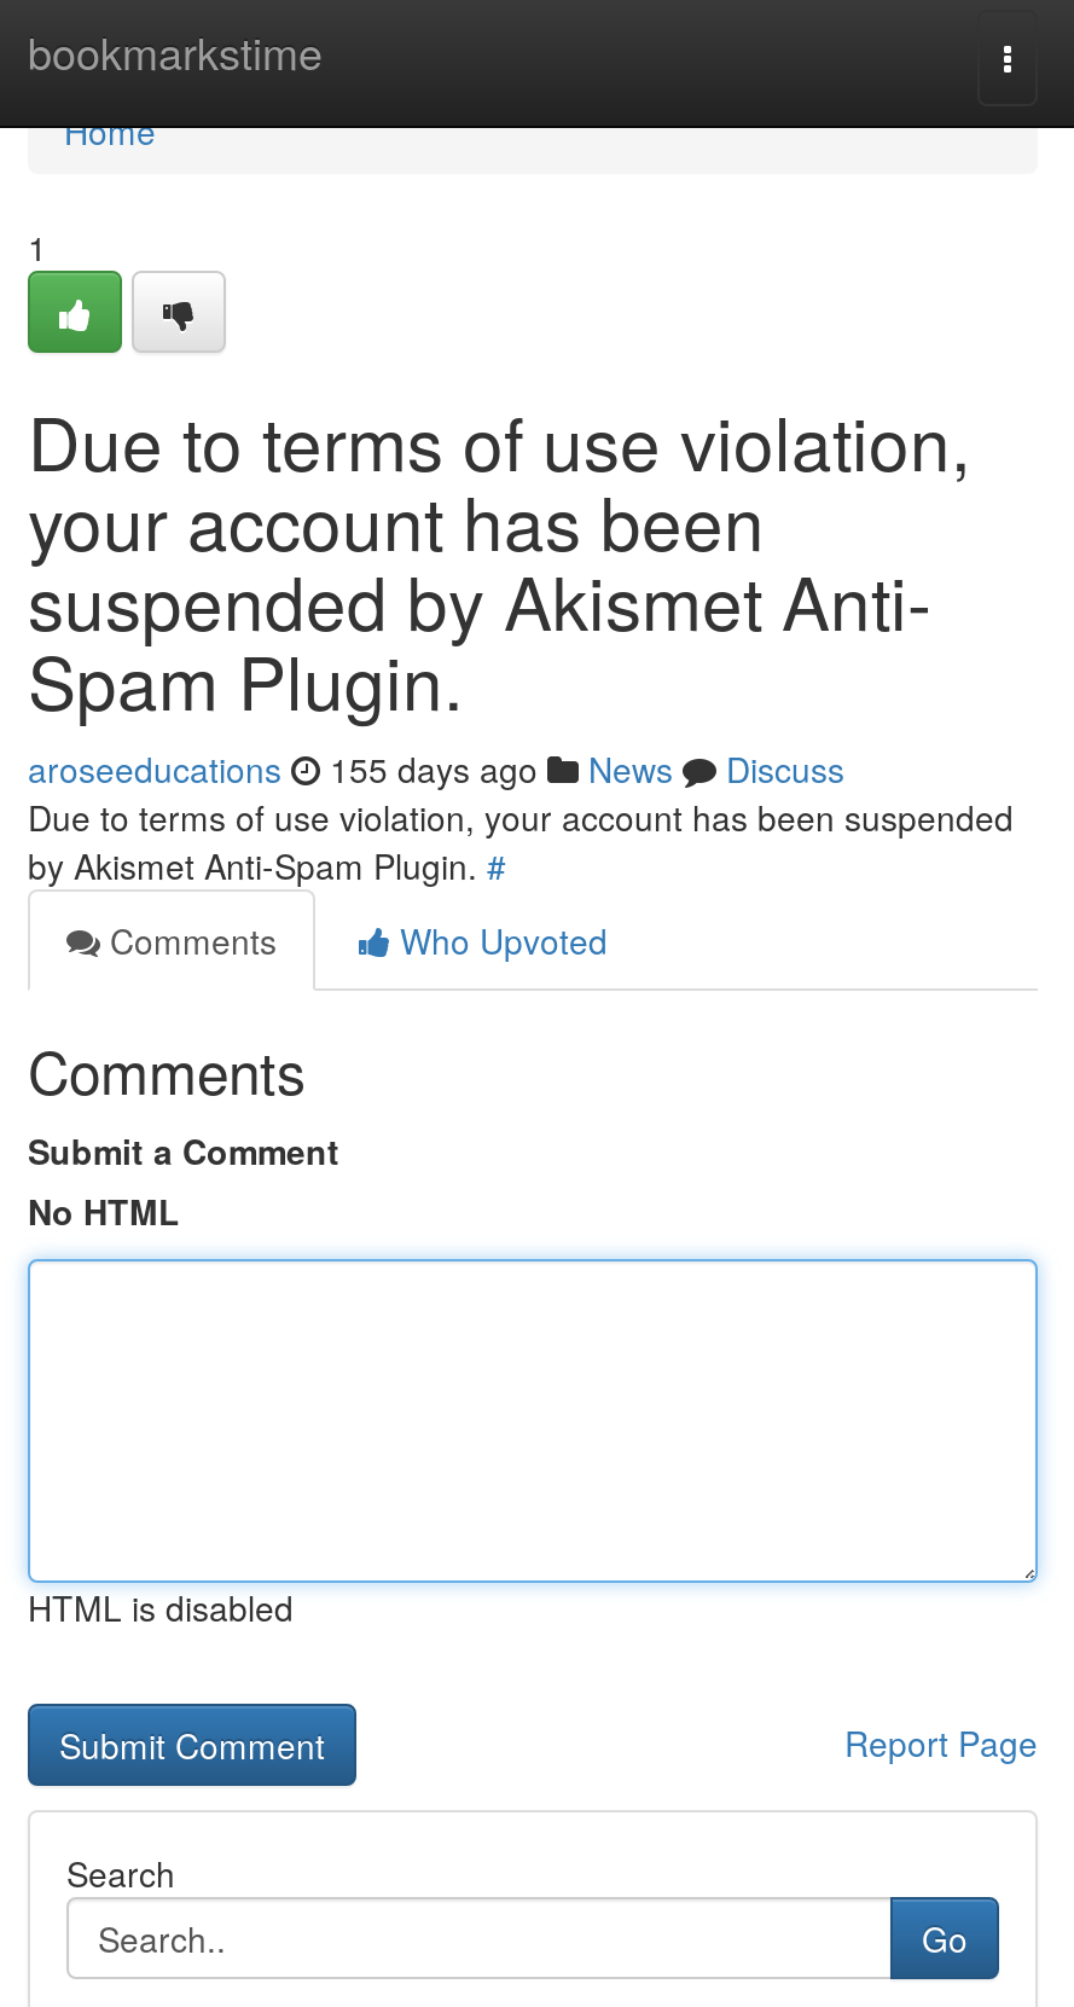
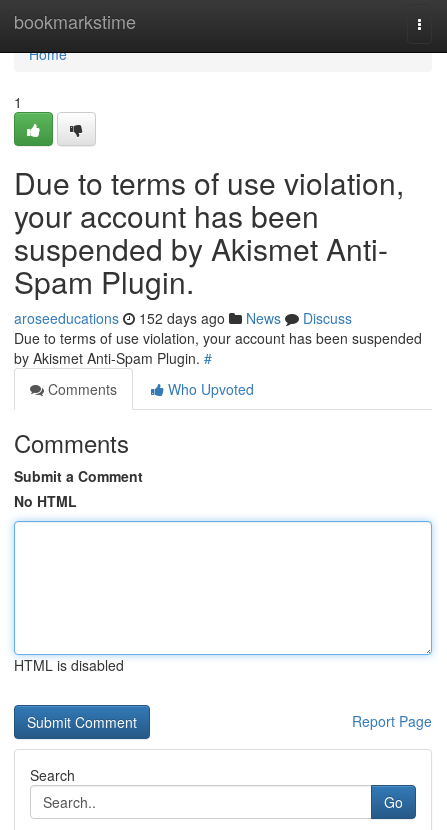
[28,744,844,793] aroseeducations 155 days ago News Discuss -> [14,308,352,328] aroseeducations 152 days ago News Discuss

